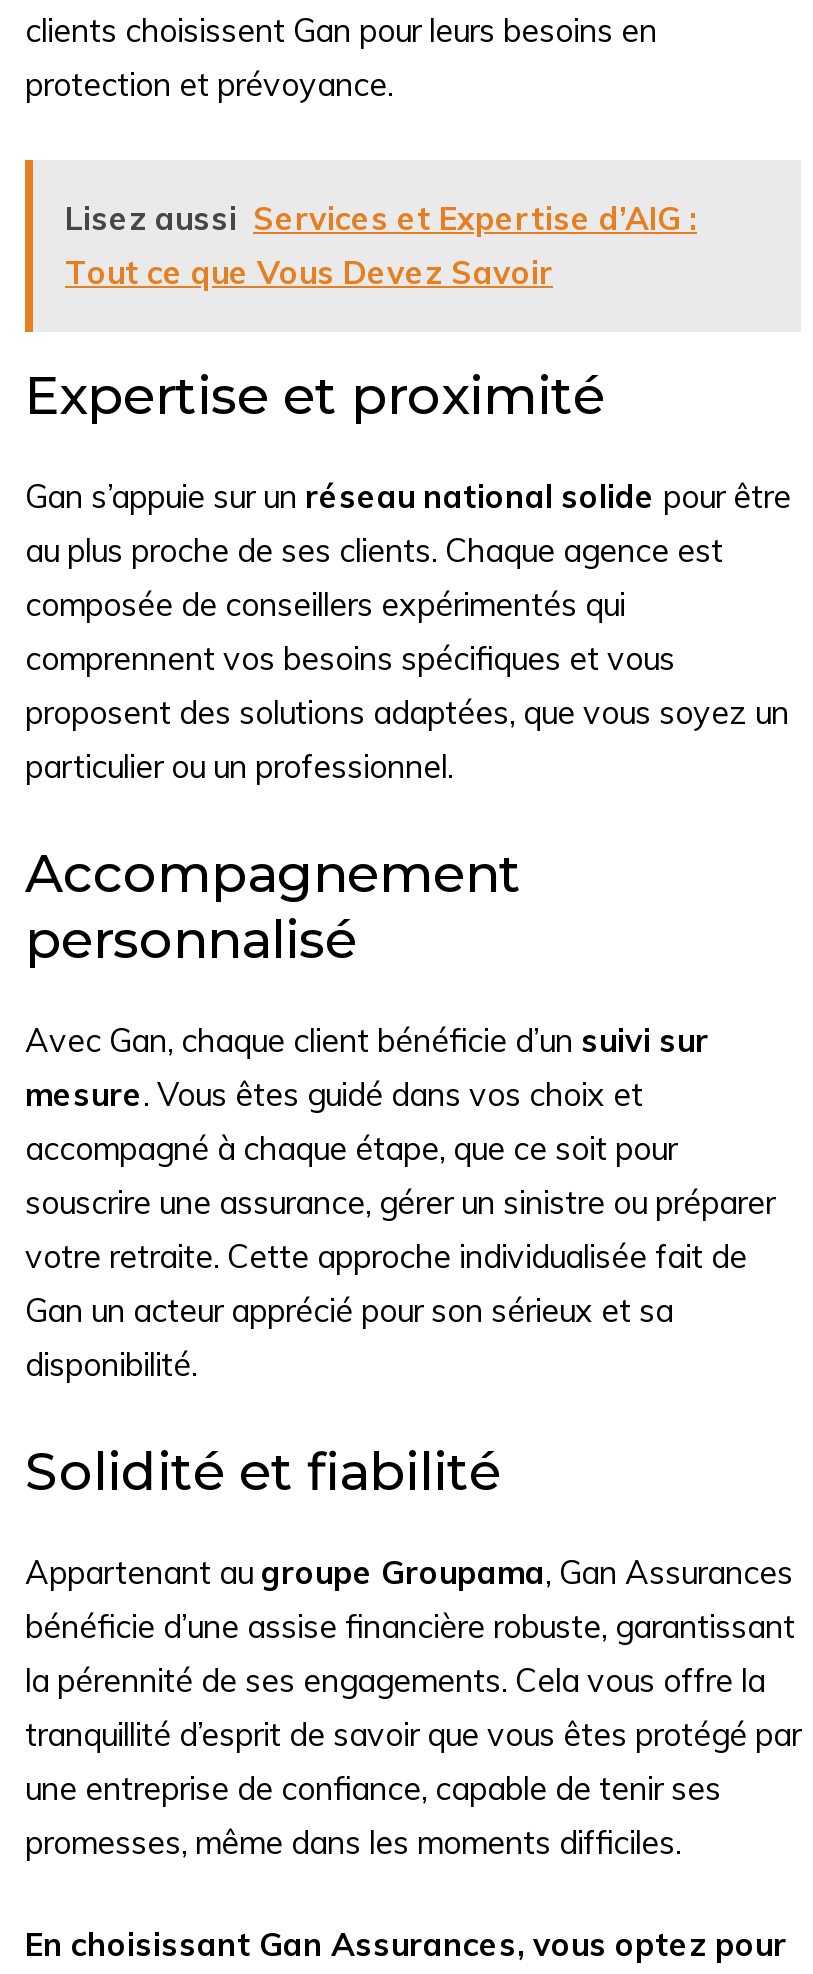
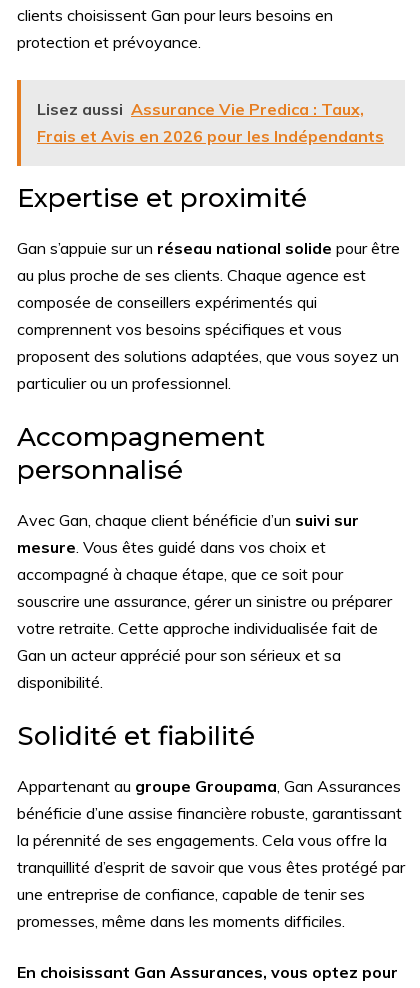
[65,198,697,292] Lisez aussi Services et Expertise d’AIG : | Tout ce que Vous Devez Savoir -> [37,99,384,146] Lisez aussi Assurance Vie Predica : Taux, | Frais et Avis en 2026 pour les Indépendants

